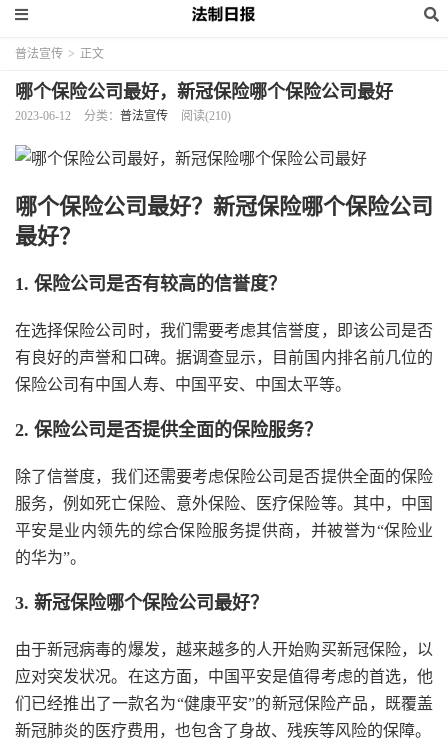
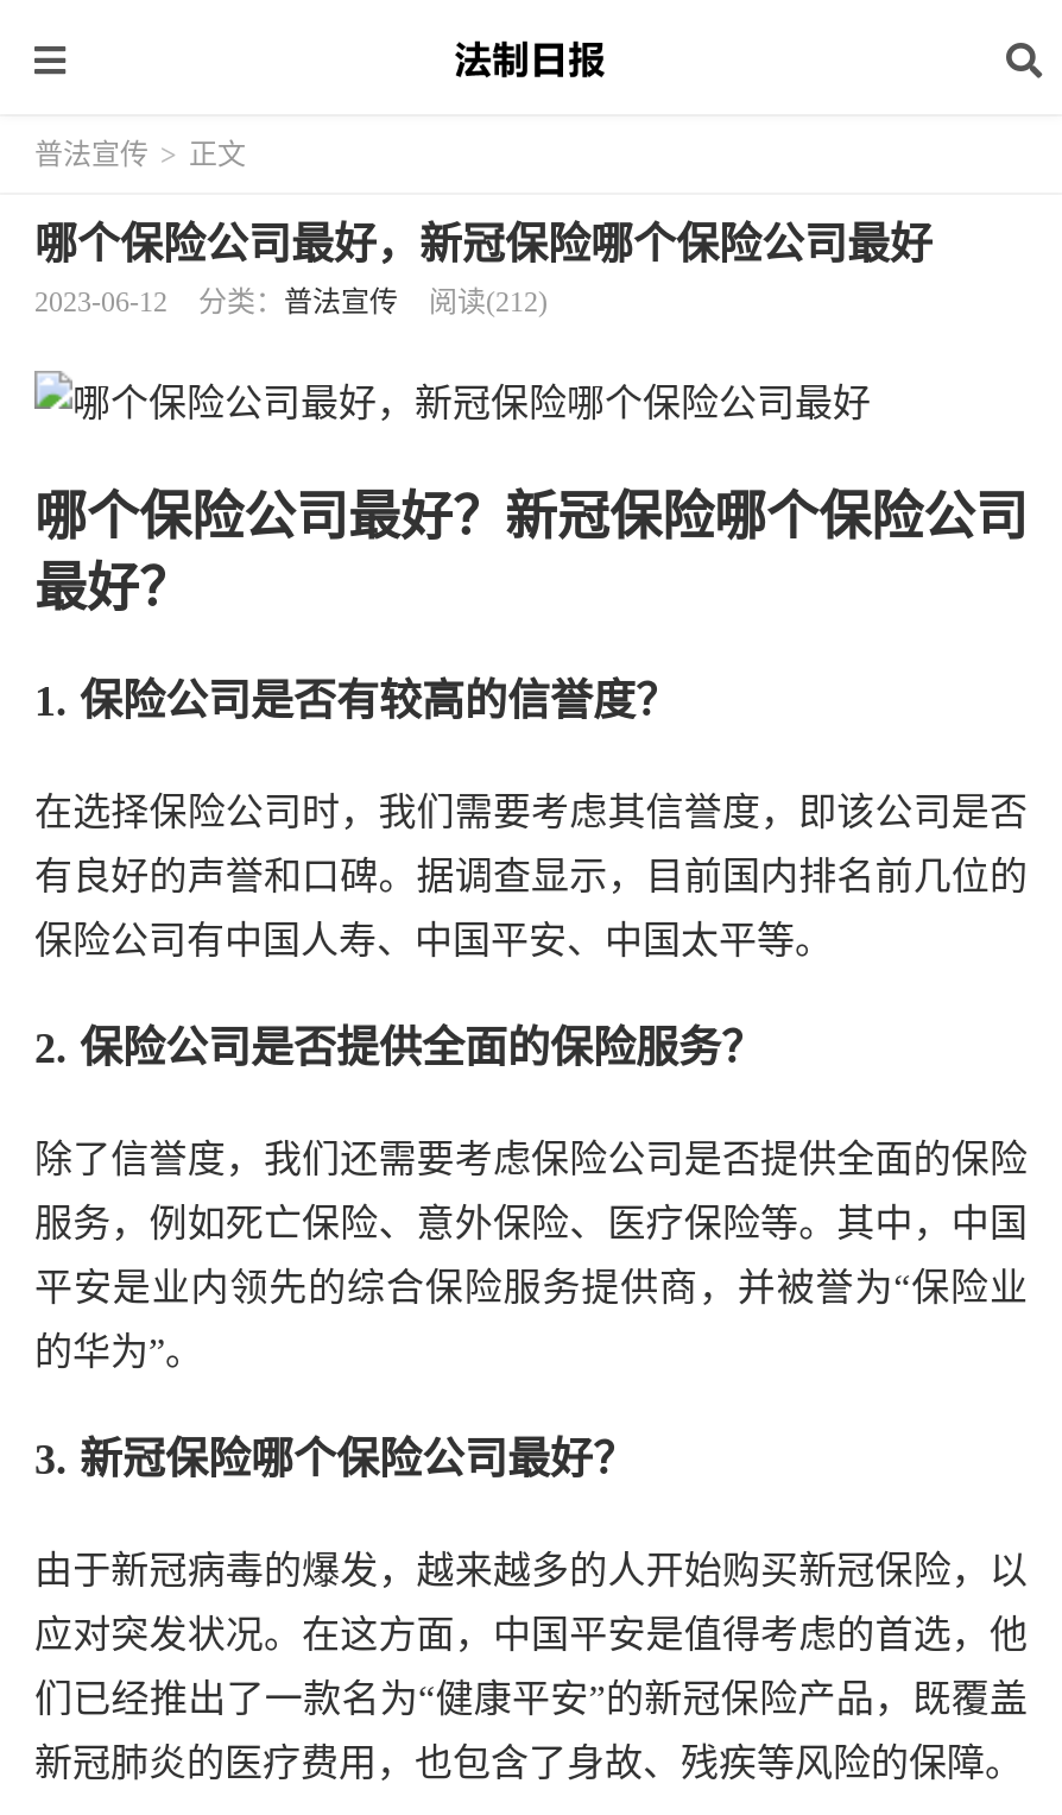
[15,109,231,123] 2023-06-12 分类：普法宣传 阅读(210) -> [34,285,548,319] 2023-06-12 分类：普法宣传 阅读(212)

